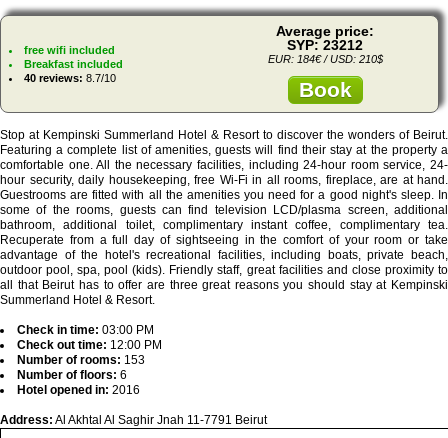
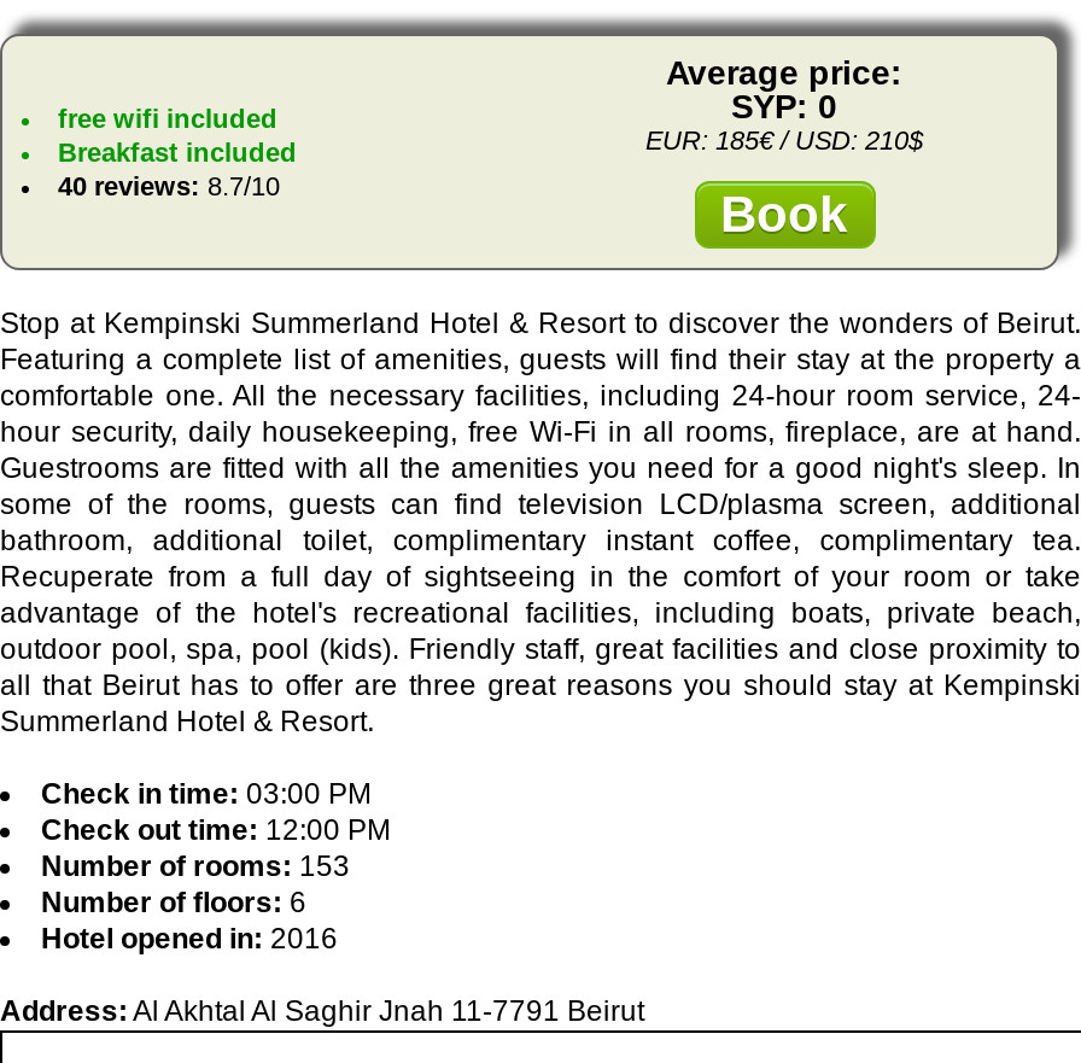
[287,37,363,53] SYP: 23212 -> [731,87,837,126] SYP: 0
[267,53,382,65] EUR: 184€ / USD: 210$ -> [645,126,923,155] EUR: 185€ / USD: 210$

